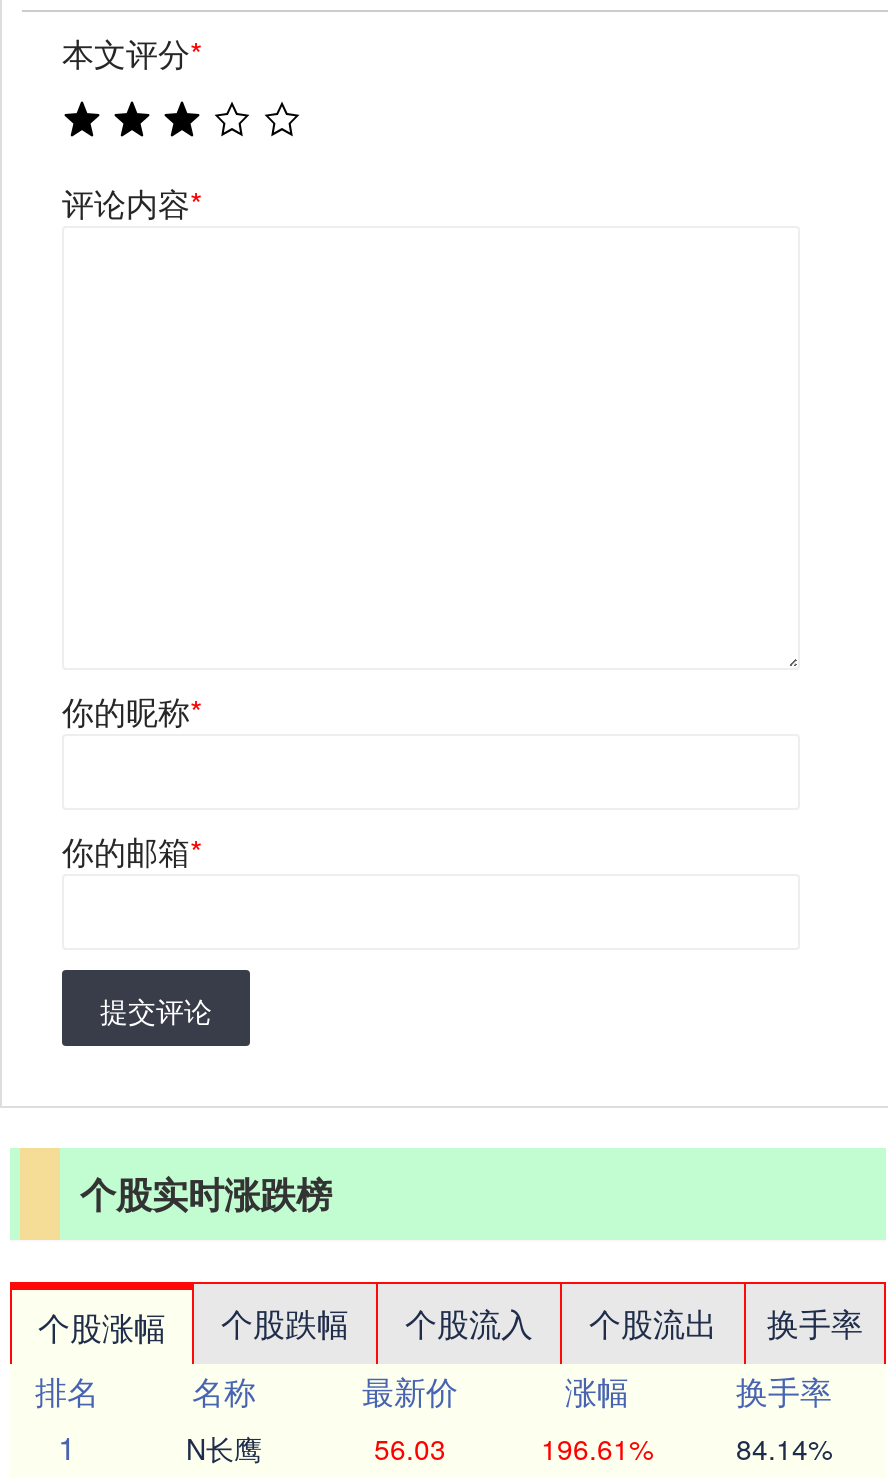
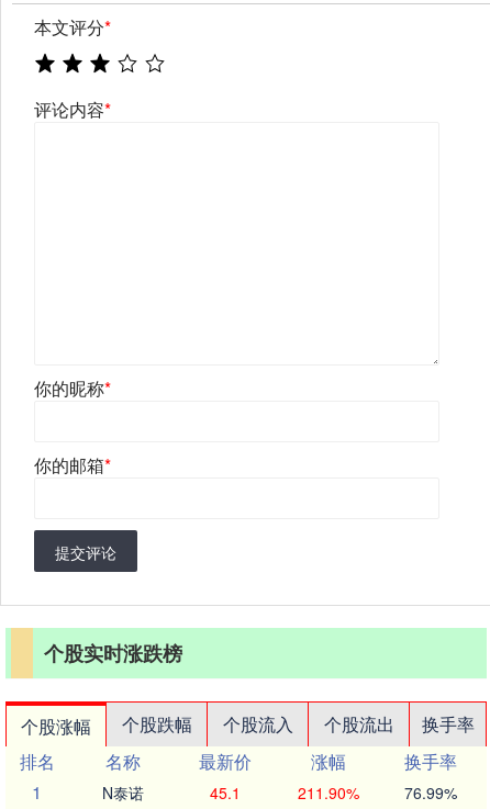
[186,1428,262,1468] N长鹰 -> [102,782,144,804] N泰诺
[374,1428,446,1468] 56.03 -> [210,782,241,804] 45.1
[541,1428,653,1468] 196.61% -> [297,782,359,804] 211.90%
[736,1428,832,1468] 84.14% -> [404,782,457,804] 76.99%

